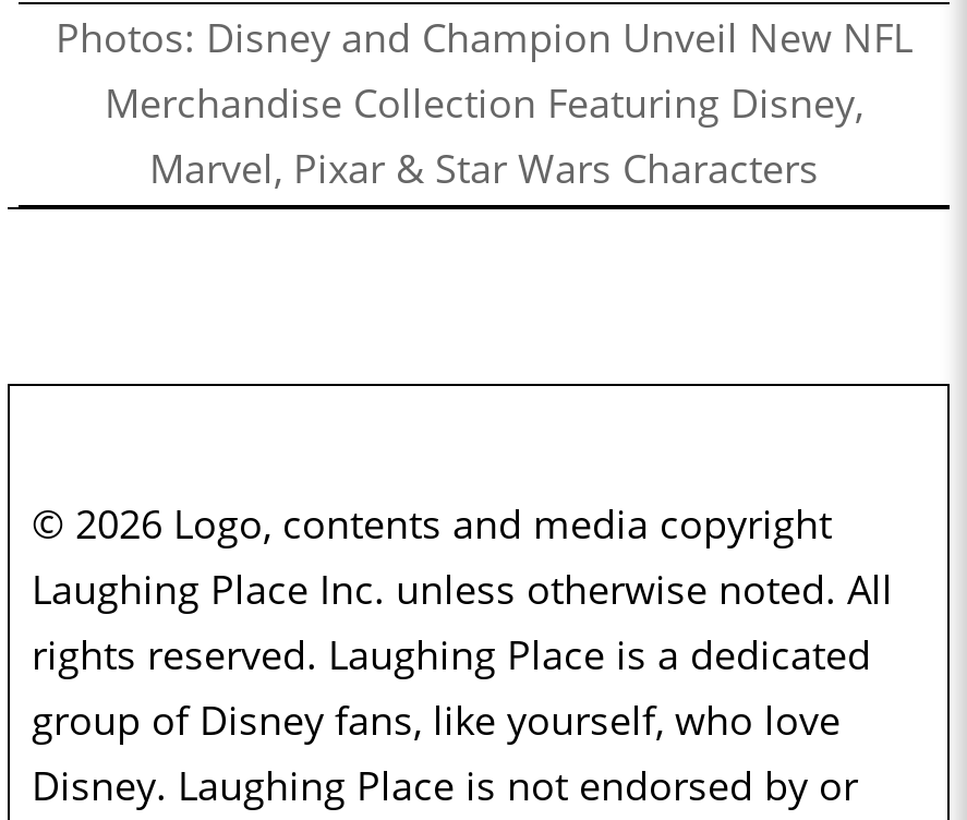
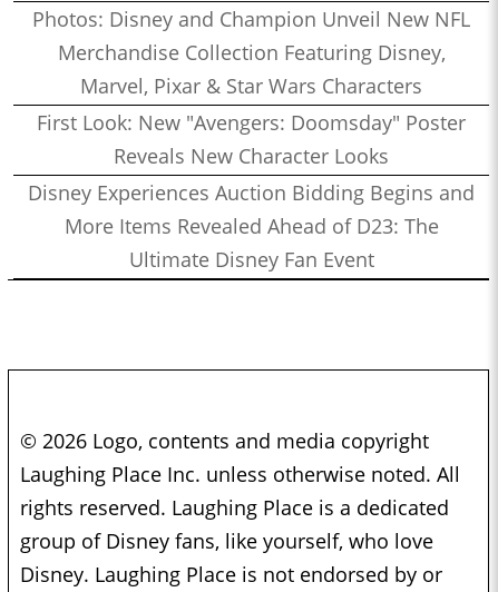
none -> [28,109,475,272] First Look: New "Avengers: Doomsday" Poster | Reveals New Character Looks | Disney Experiences Auction Bidding Begins and | More Items Revealed Ahead of D23: The | Ultimate Disney Fan Event

